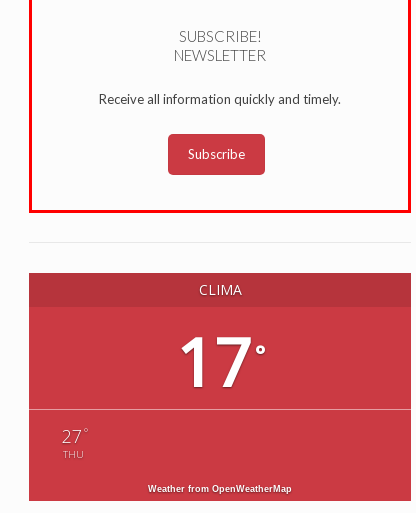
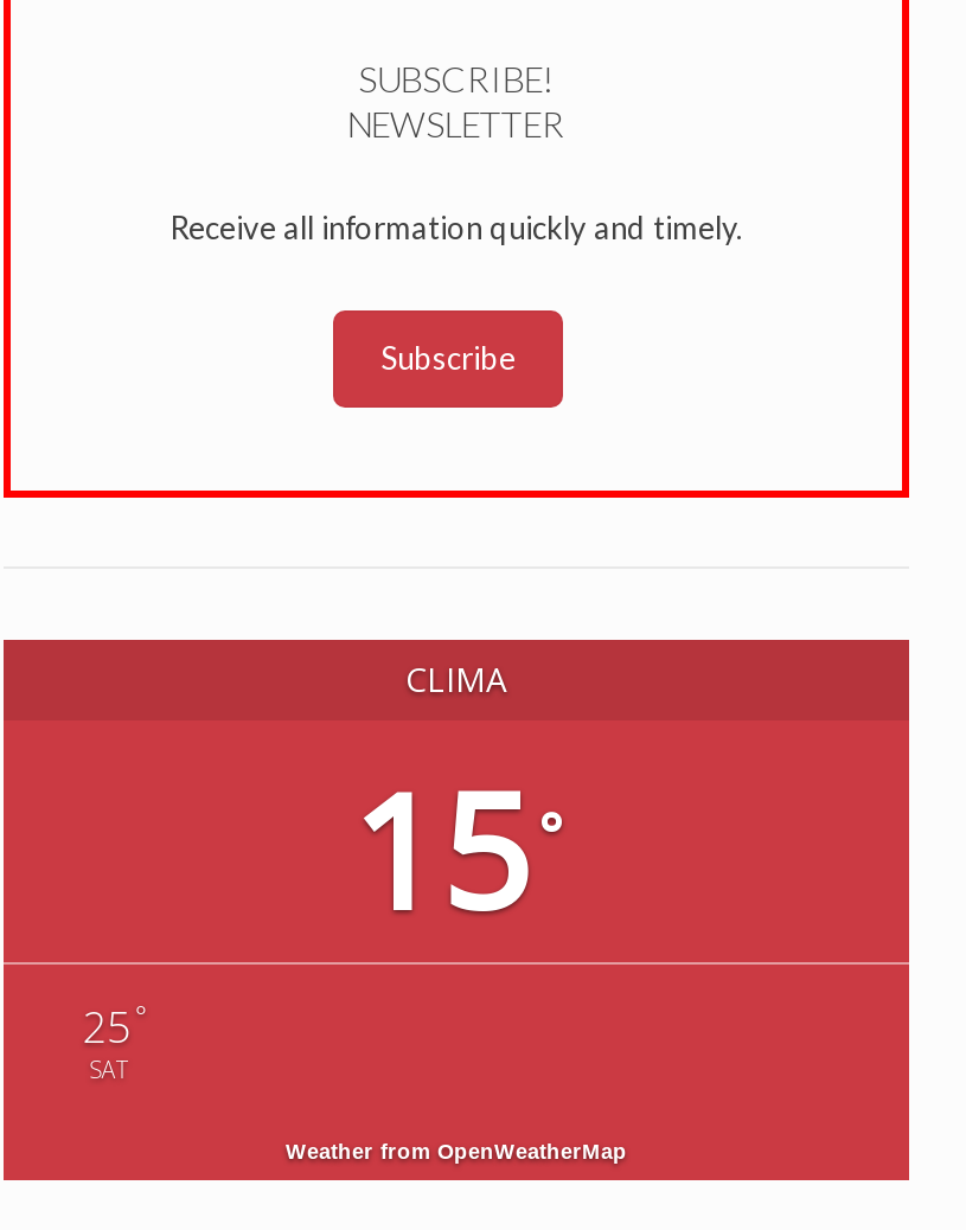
[62,316,264,461] 17 ° | 27 ° | THU -> [82,741,562,1085] 15 ° | 25 ° | SAT

